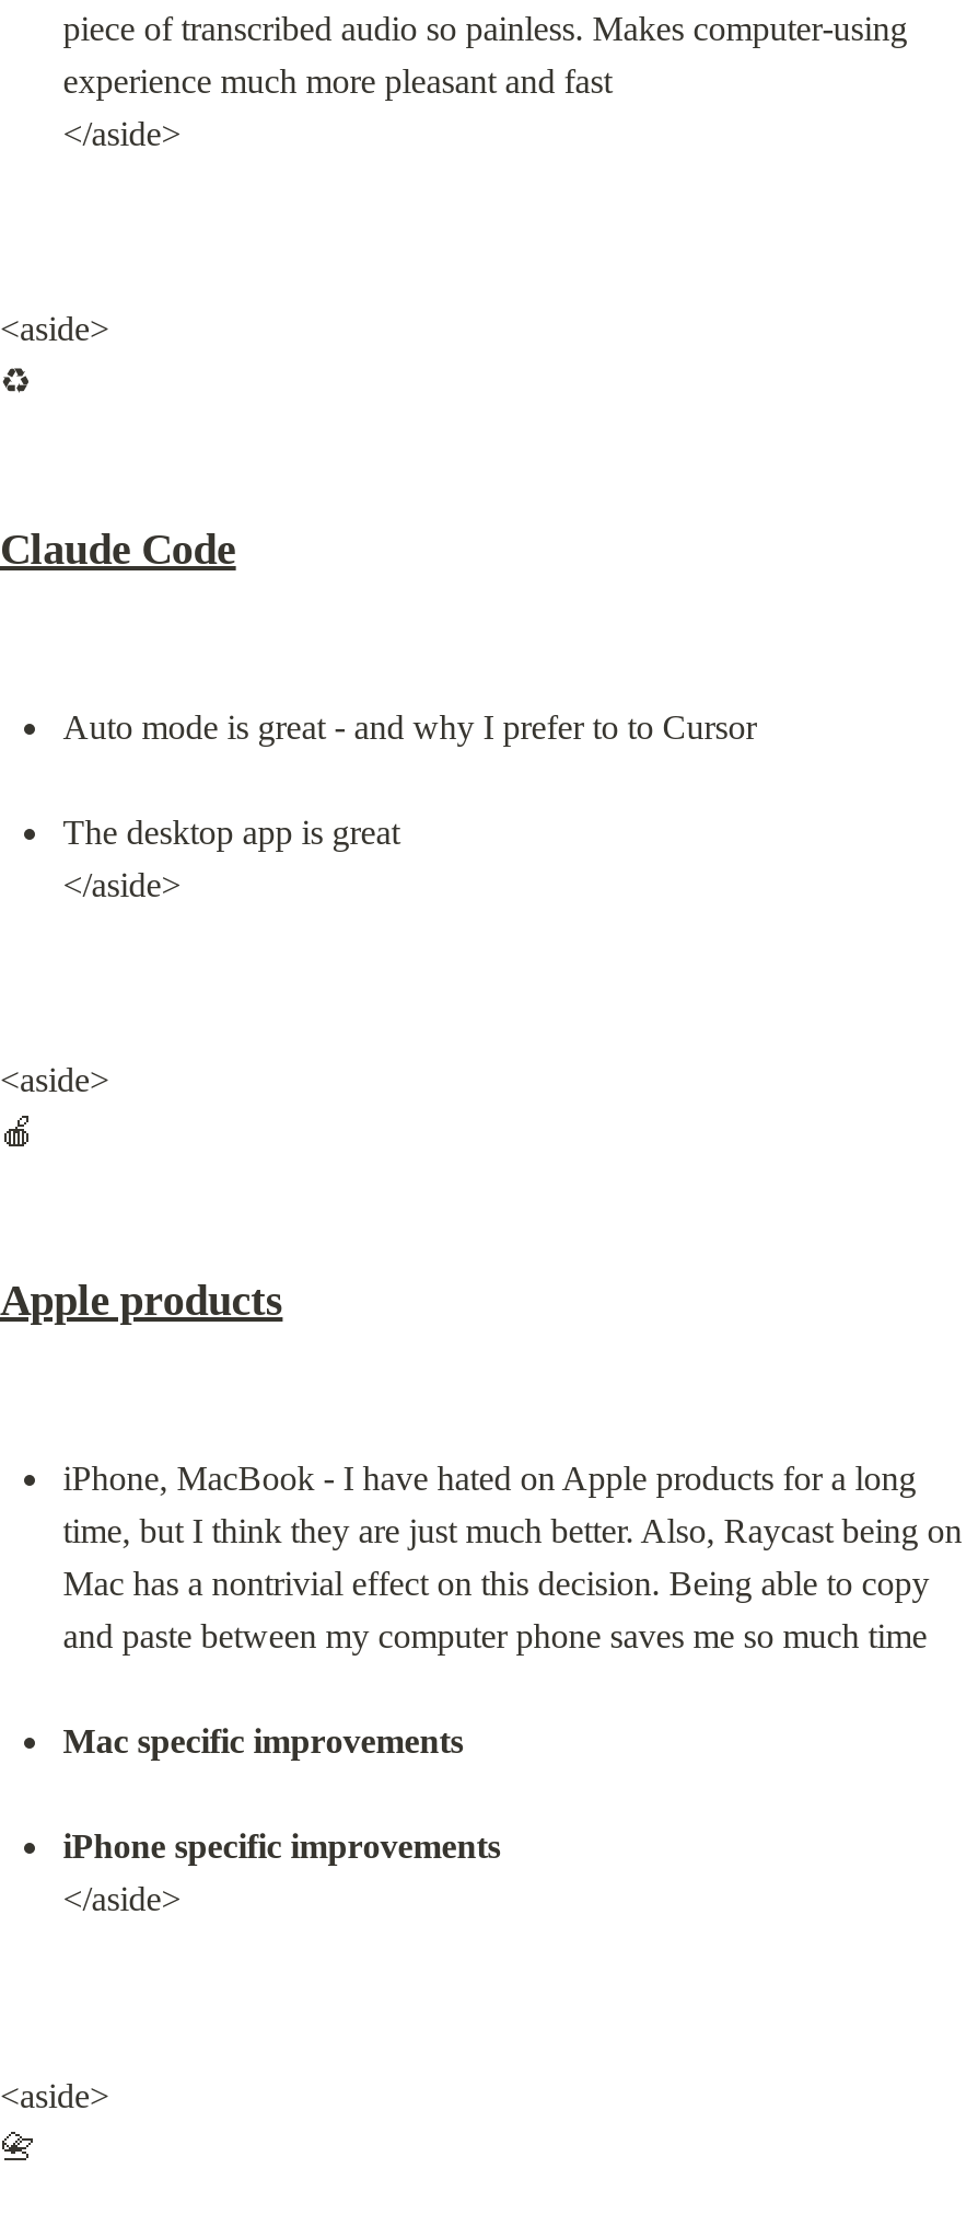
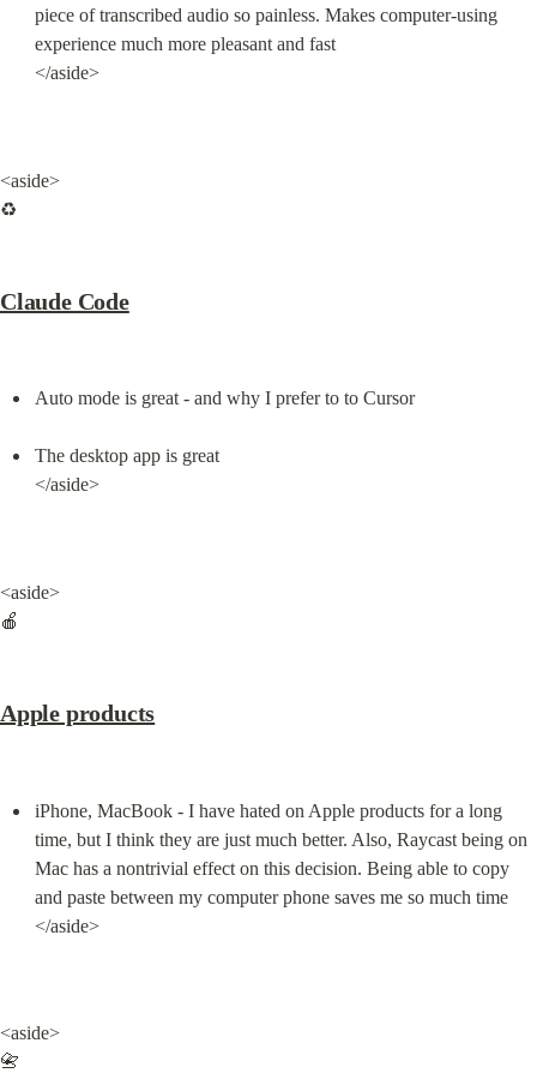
[63,1723,501,1865] Mac specific improvements | iPhone specific improvements -> none

